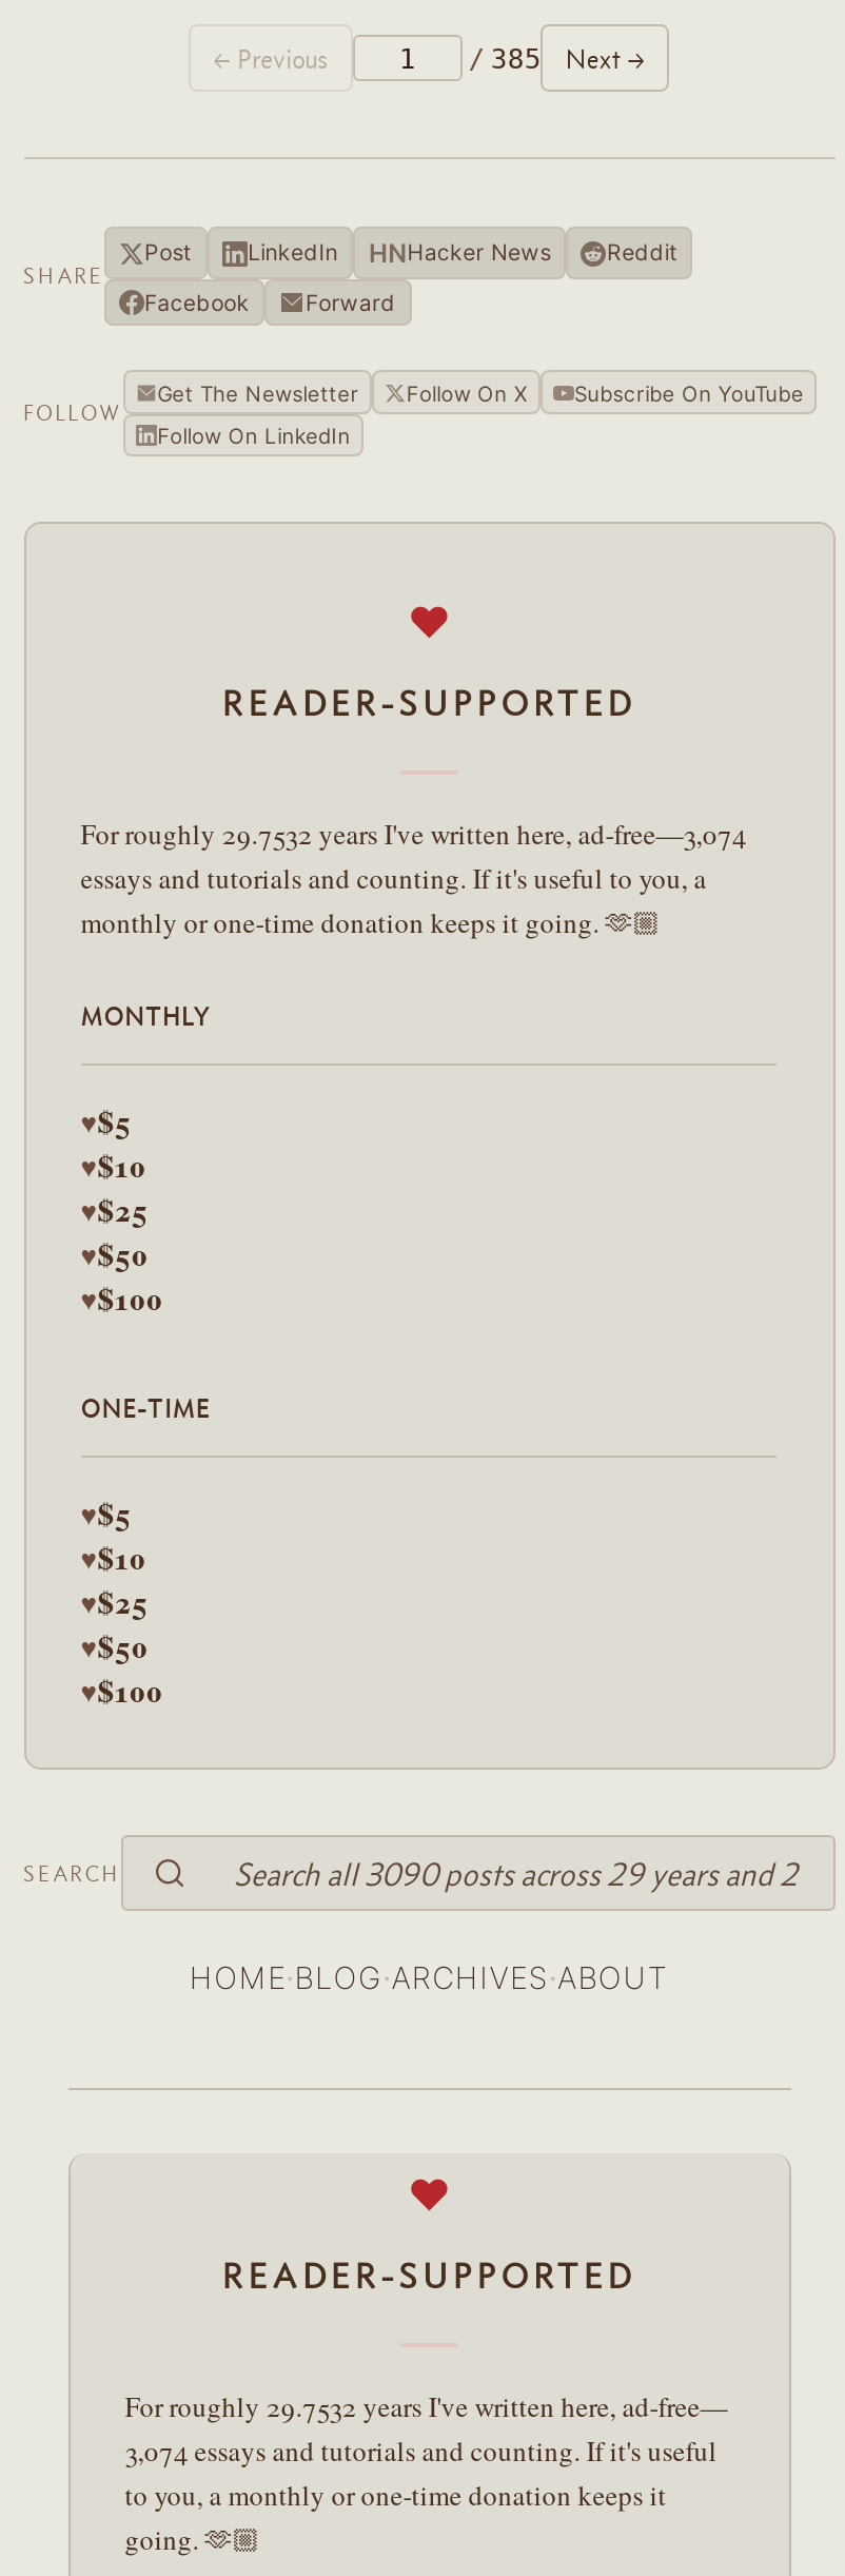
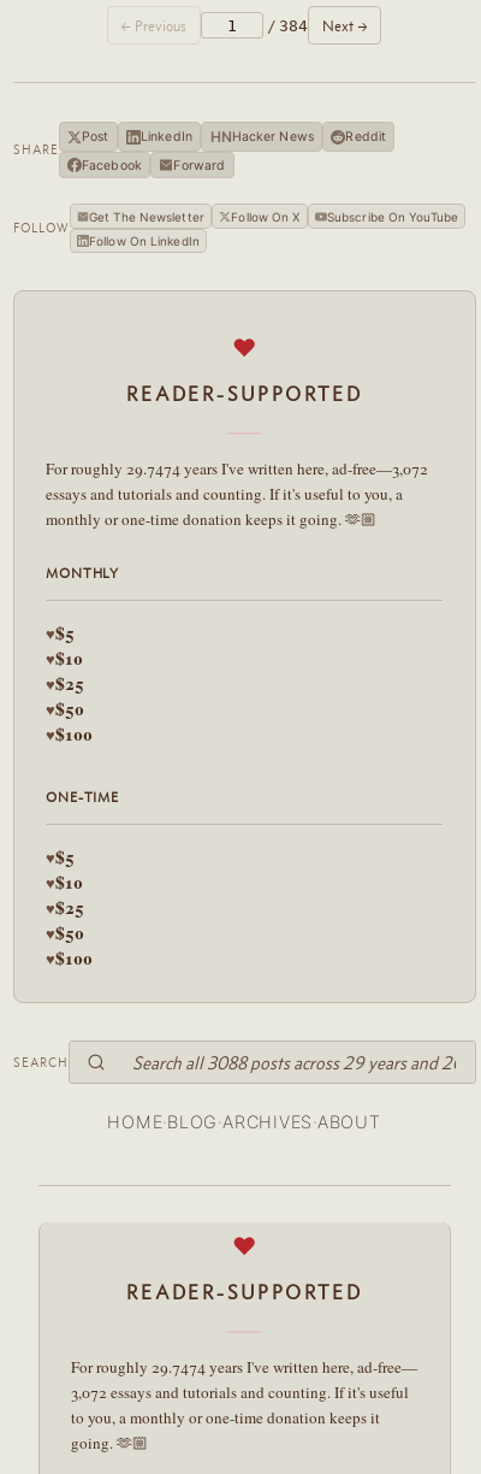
[468,43,541,74] / 385 -> [267,16,308,35] / 384
[81,814,747,852] For roughly 29.7532 years I've written here, ad-free—3,074 -> [45,457,428,479] For roughly 29.7474 years I've written here, ad-free—3,072
[125,2387,728,2425] For roughly 29.7532 years I've written here, ad-free— -> [71,1356,417,1377] For roughly 29.7474 years I've written here, ad-free—
[125,2431,717,2469] 3,074 essays and tutorials and counting. If it's useful -> [71,1381,409,1403] 3,072 essays and tutorials and counting. If it's useful

